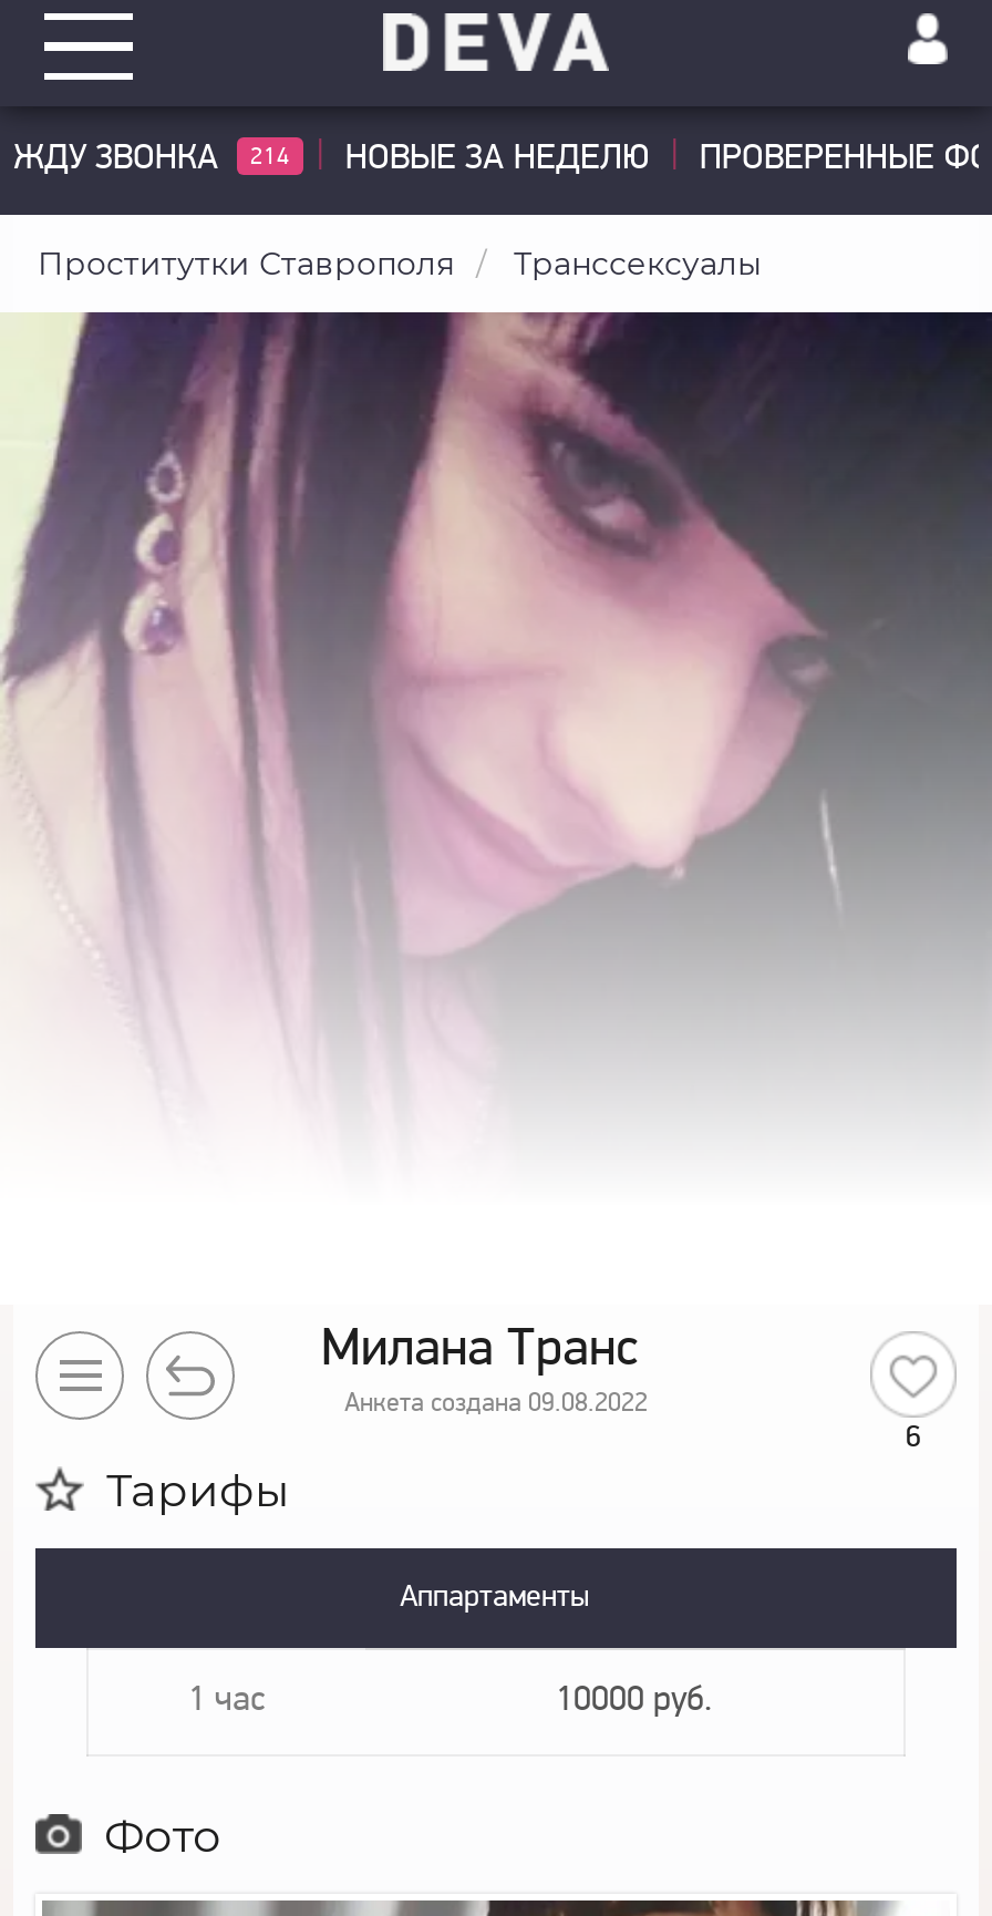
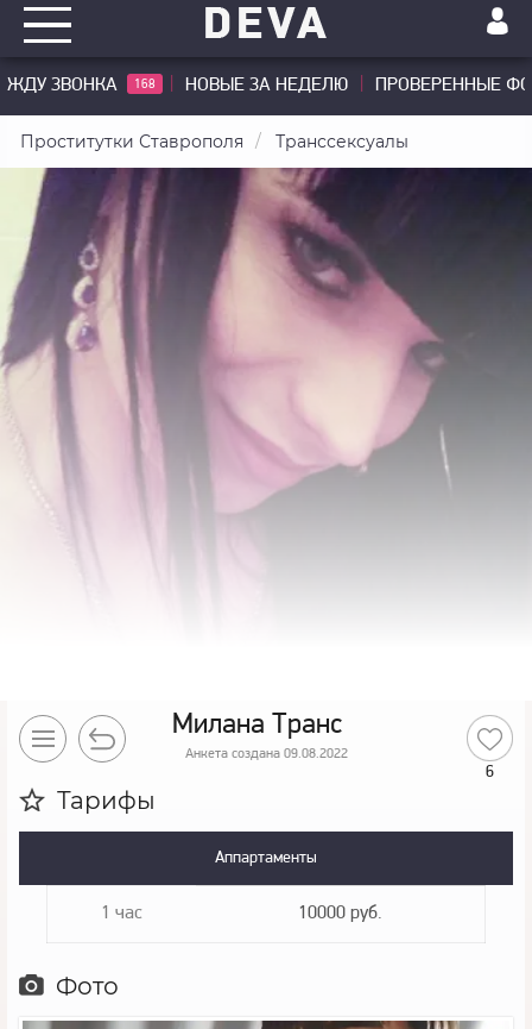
[13,142,290,177] ЖДУ ЗВОНКА 214 -> [7,76,156,95] ЖДУ ЗВОНКА 168

